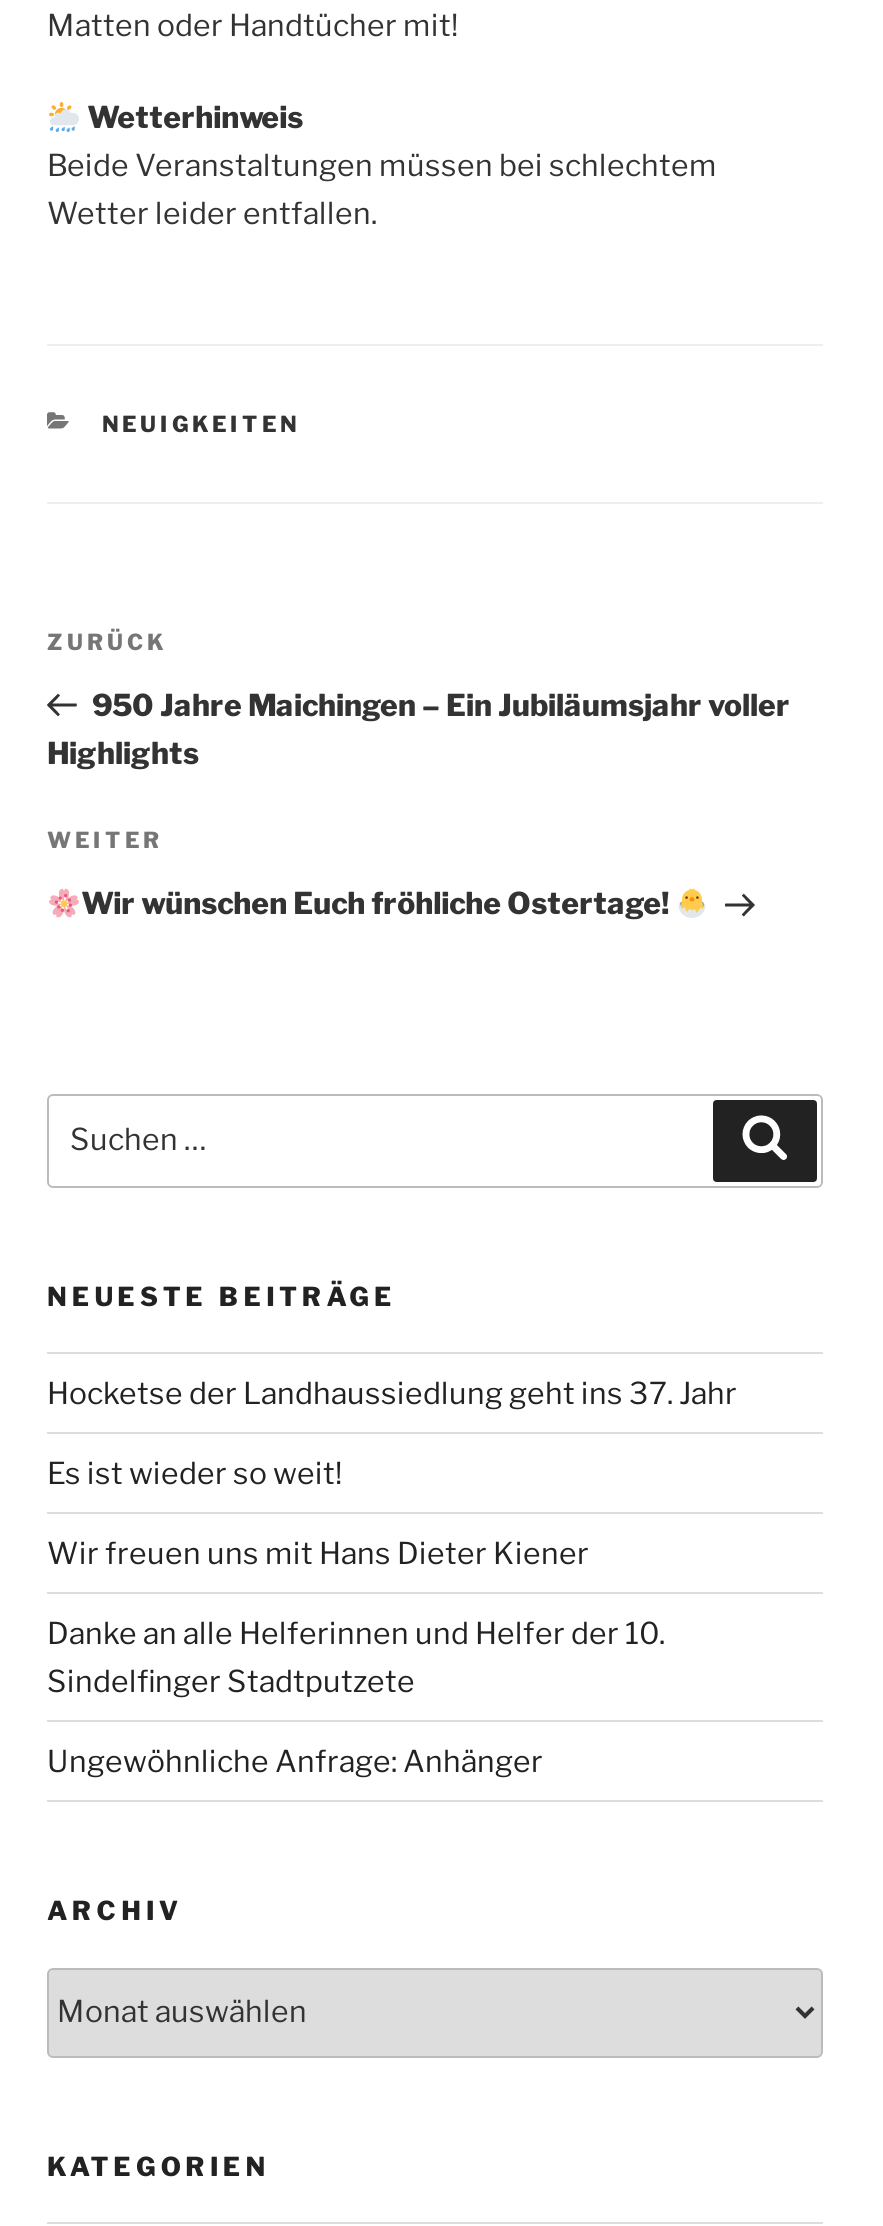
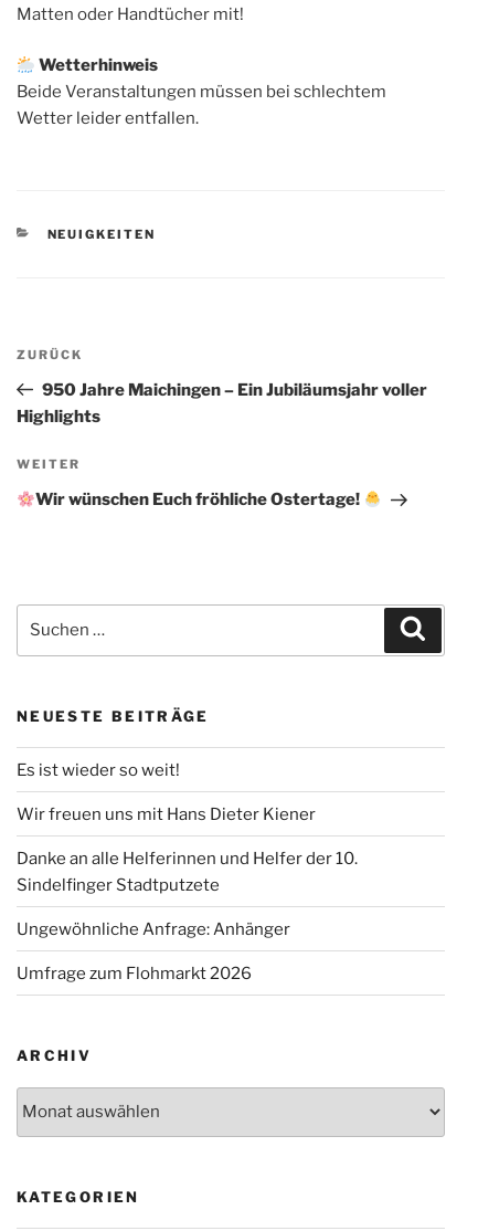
[47,1375,737,1411] Hocketse der Landhaussiedlung geht ins 37. Jahr -> none
moved [47,1455,665,1779] -> [17,760,358,939]: Es ist wieder so weit! | Wir freuen uns mit Hans Dieter Kiener | Danke an alle Helferinnen und Helfer der 10. | Sindelfinger Stadtputzete | Ungewöhnliche Anfrage: Anhänger
none -> [17,963,252,983] Umfrage zum Flohmarkt 2026

